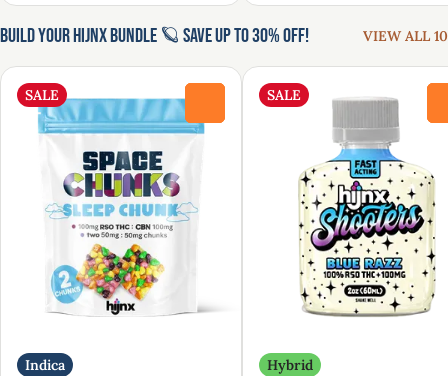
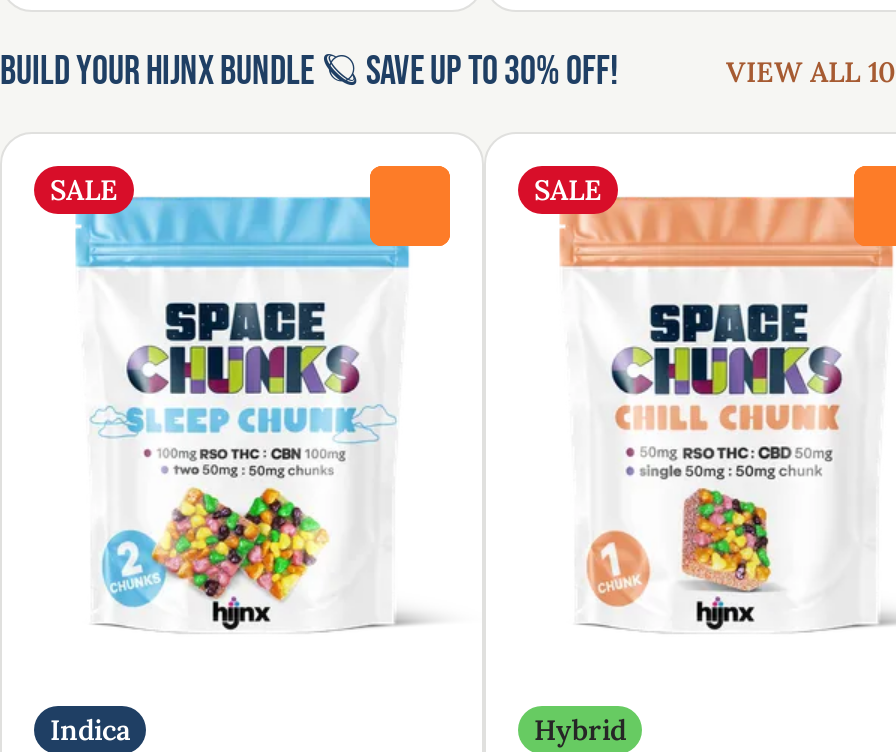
[280,98,445,318] [image] -> [558,196,890,634] [image]

